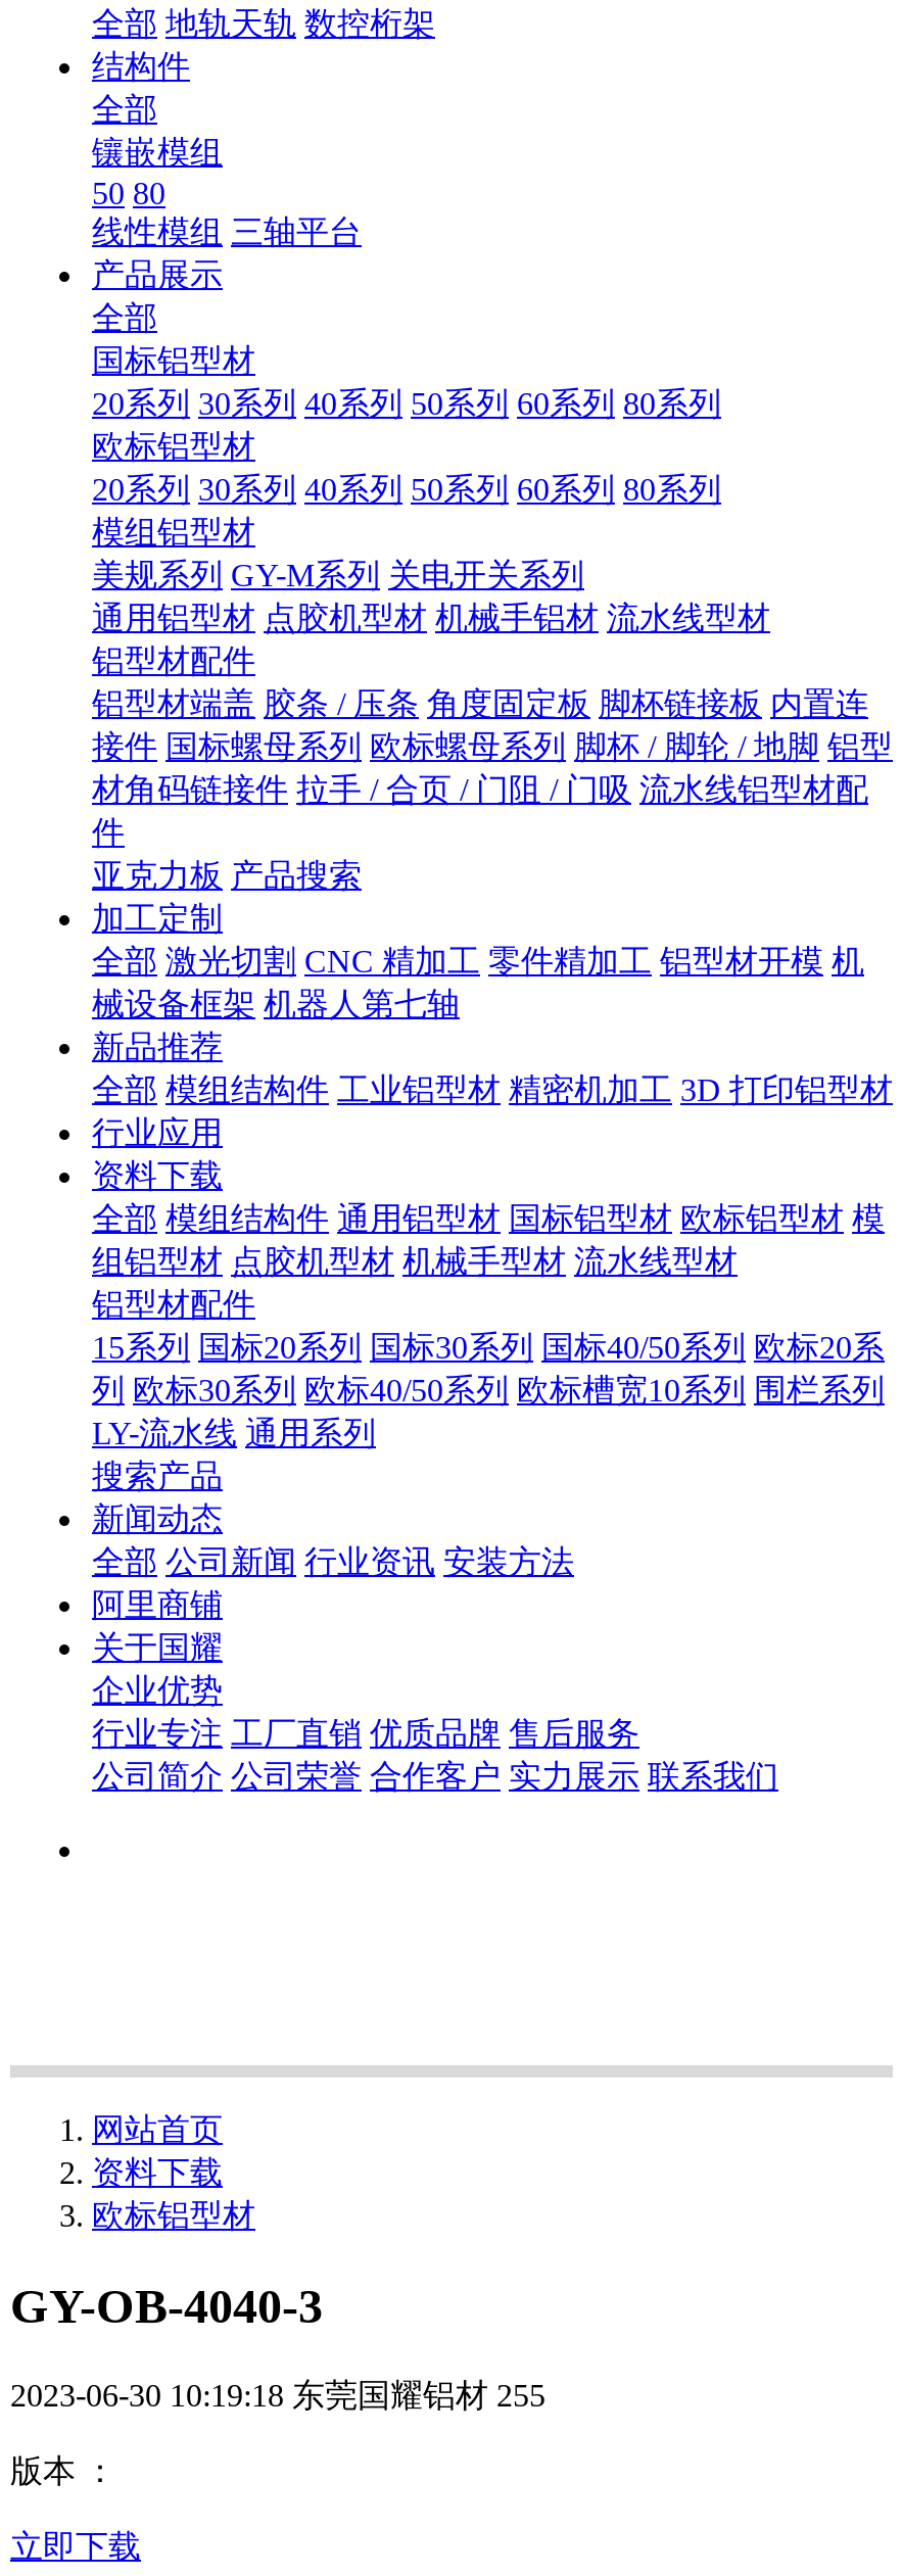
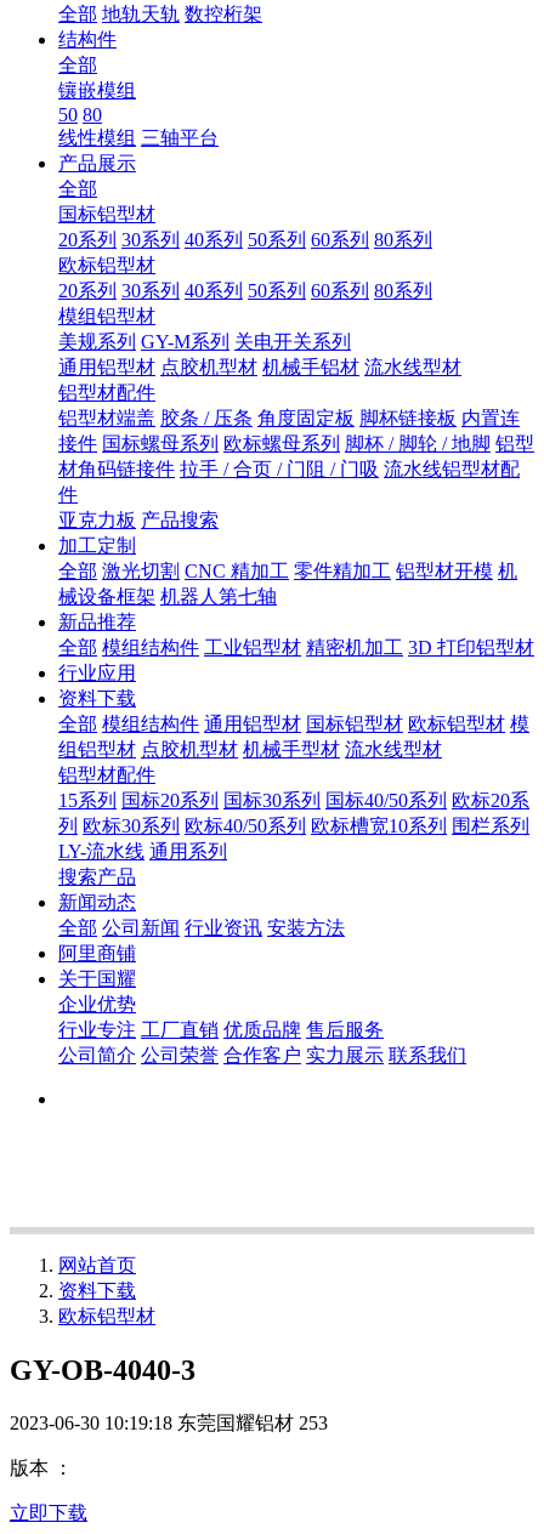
[10,2377,545,2412] 2023-06-30 10:19:18 东莞国耀铝材 255 -> [10,1412,328,1433] 2023-06-30 10:19:18 东莞国耀铝材 253

